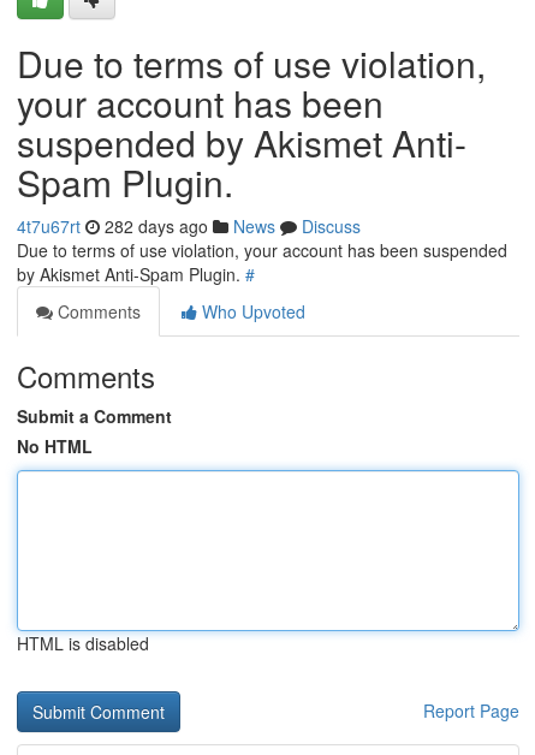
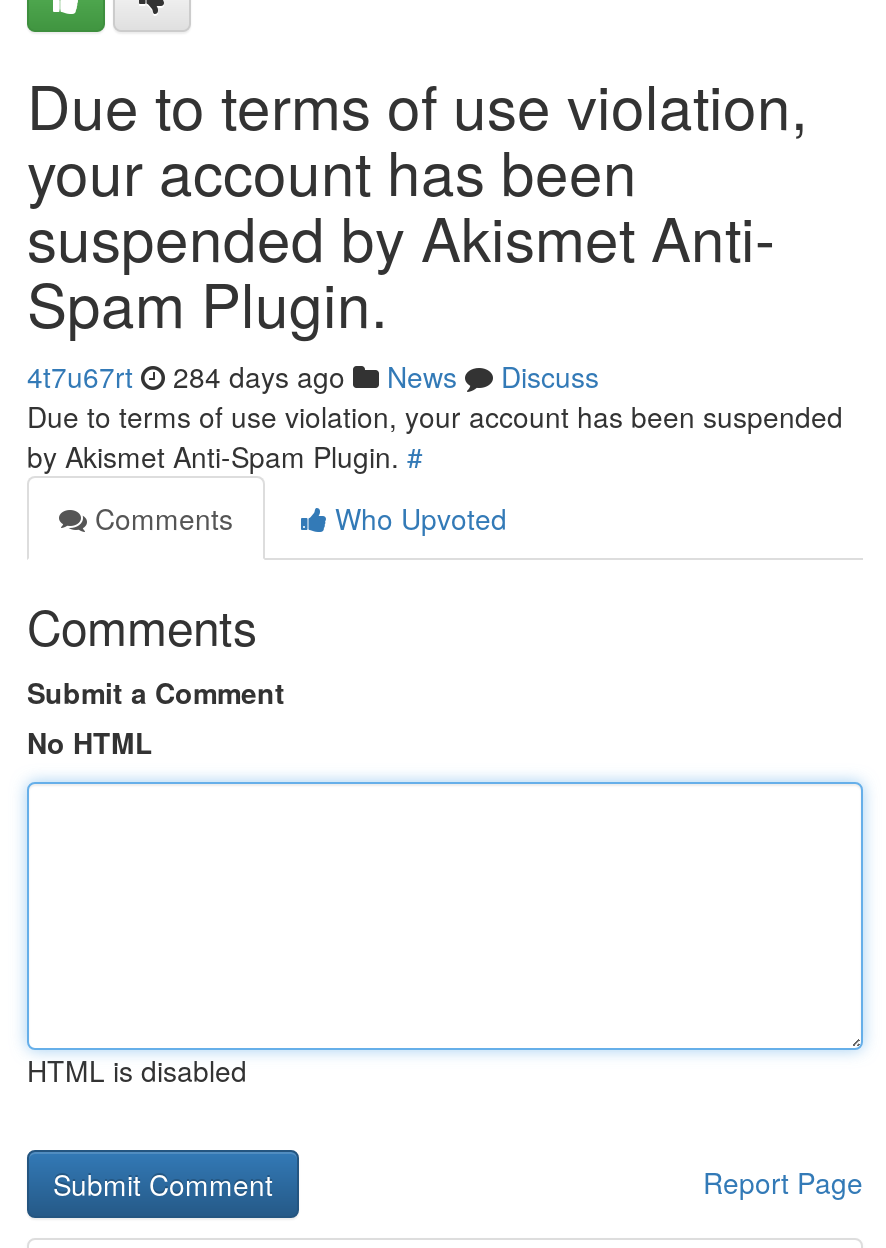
[17,214,361,238] 4t7u67rt 282 days ago News Discuss -> [27,356,599,396] 4t7u67rt 284 days ago News Discuss

